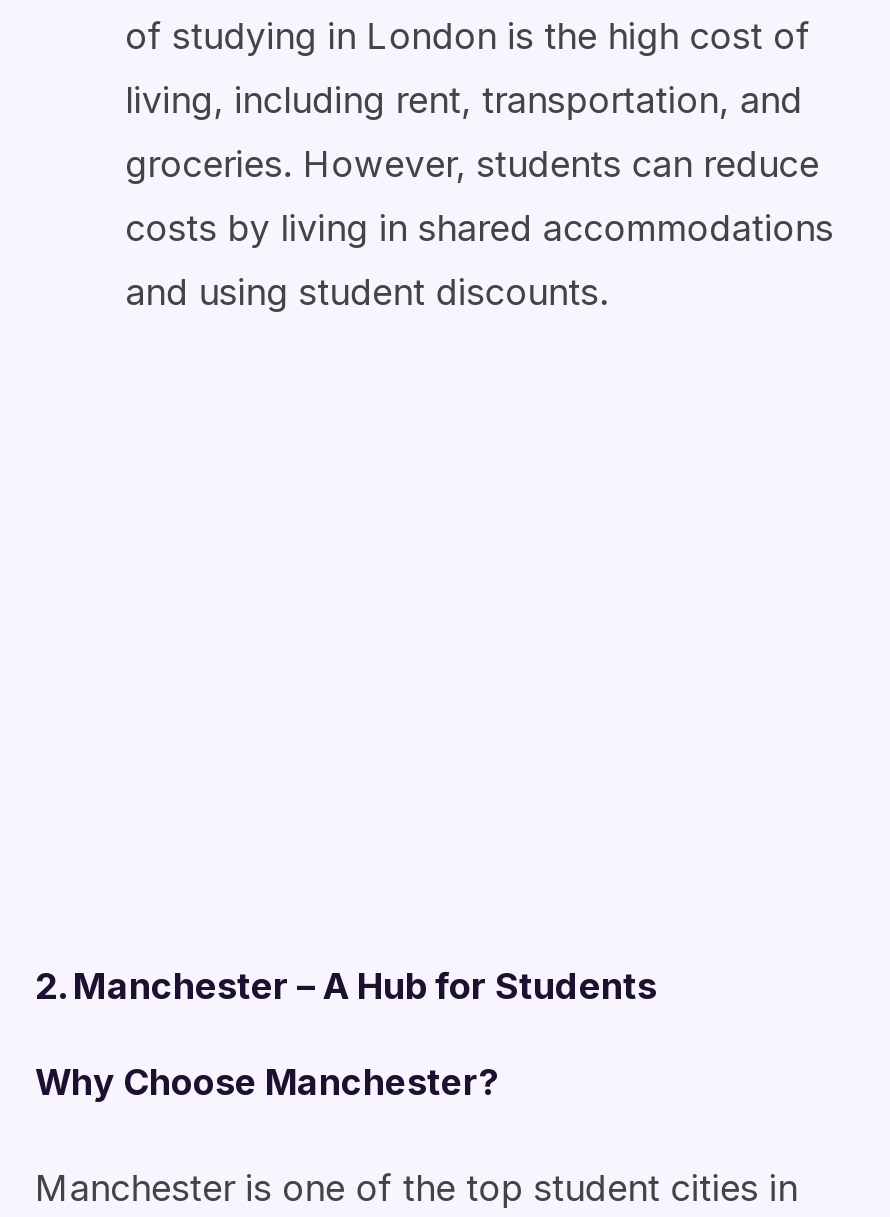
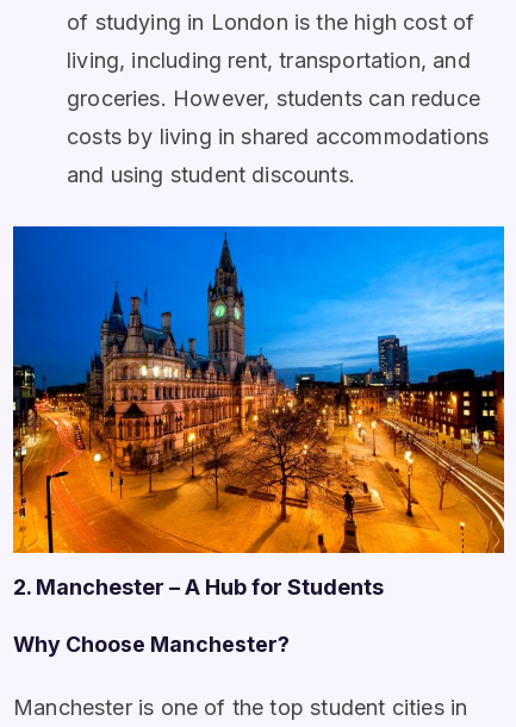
none -> [12,225,505,554] [image]

